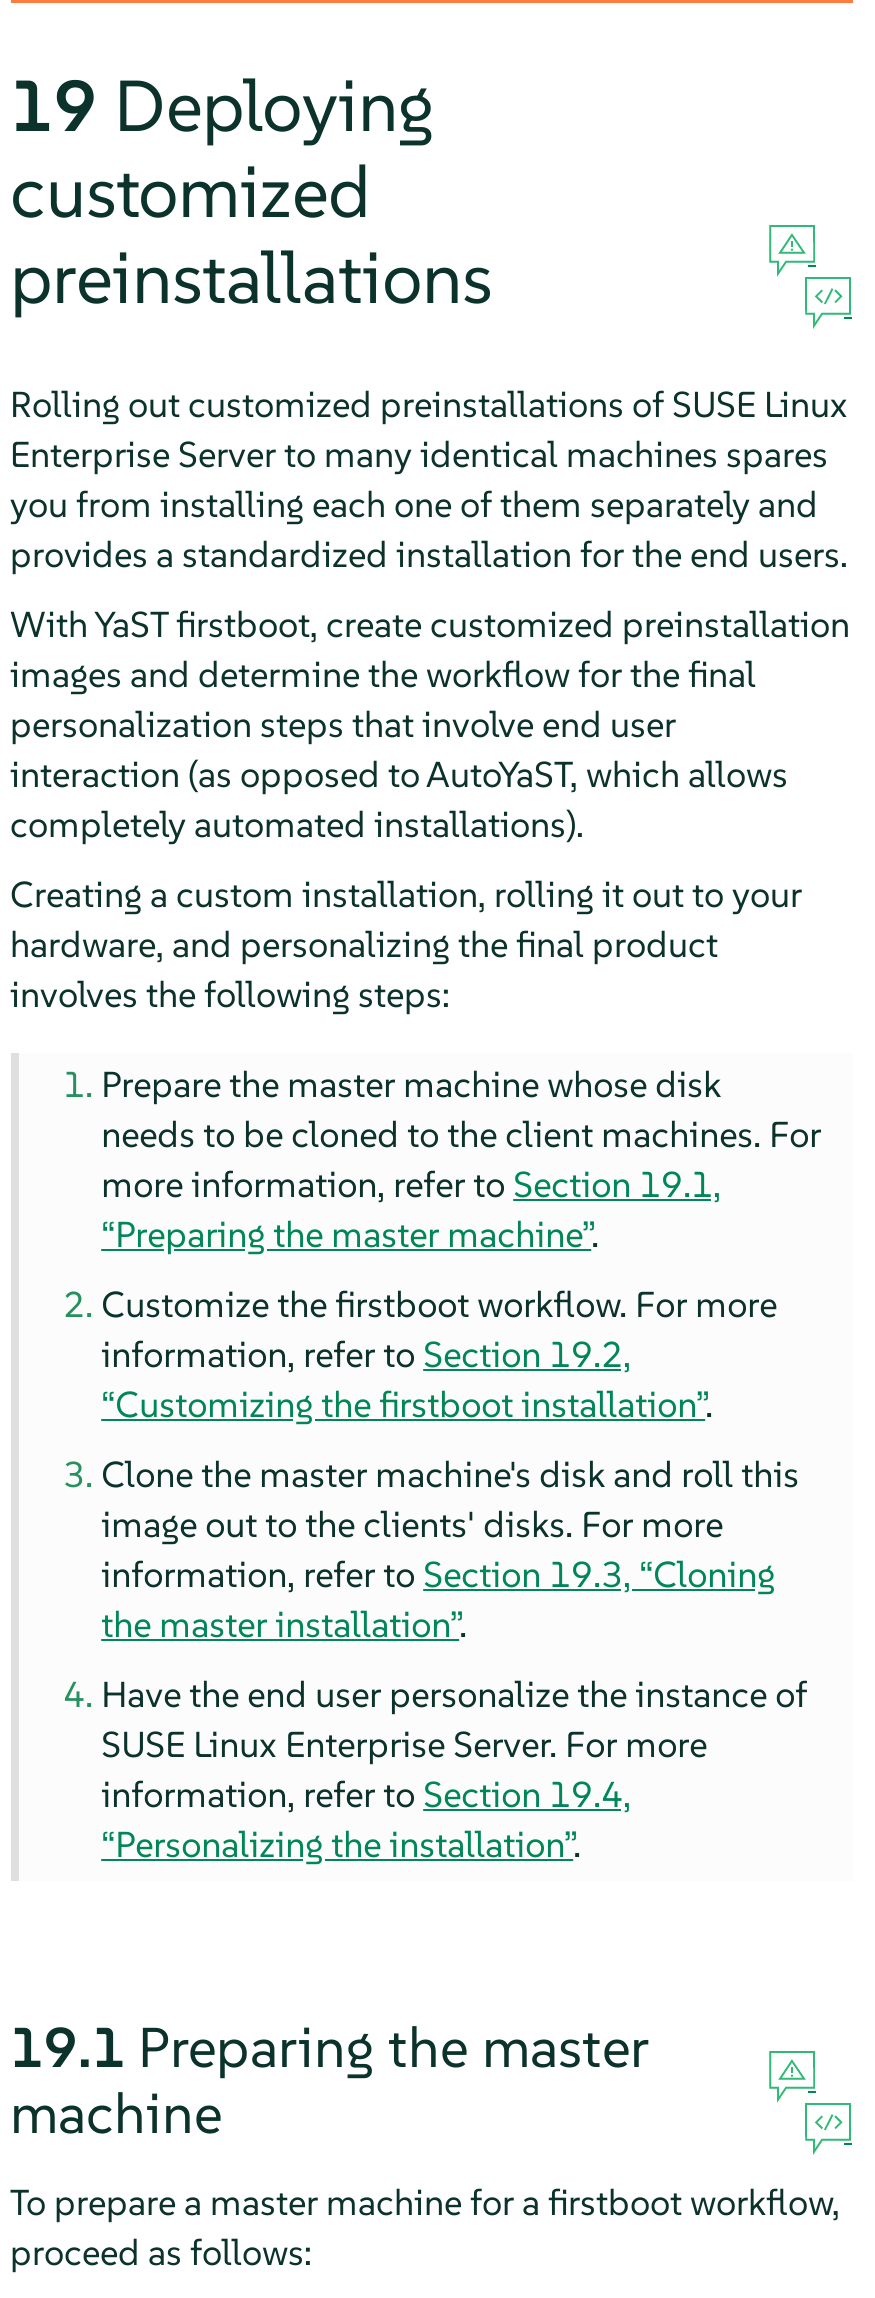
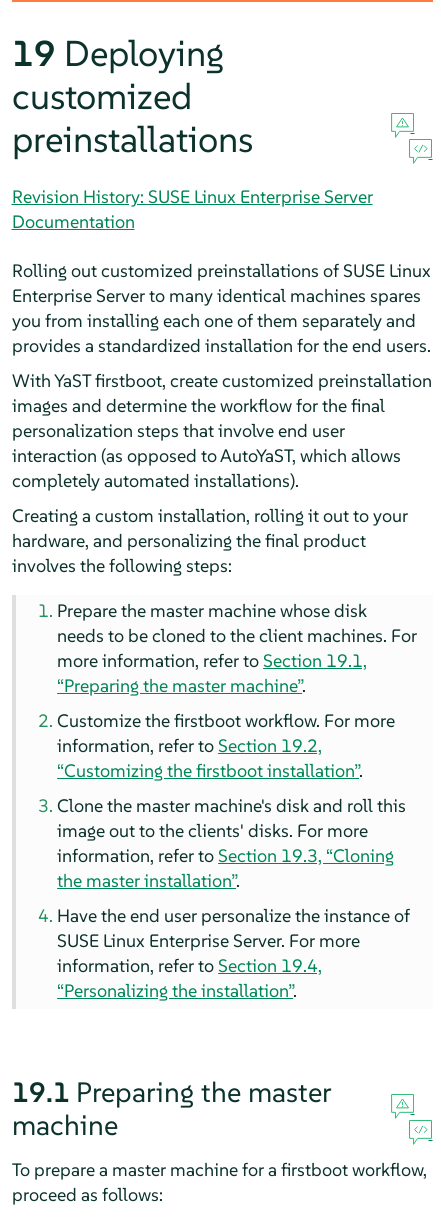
none -> [11,184,372,232] Revision History: SUSE Linux Enterprise Server | Documentation

